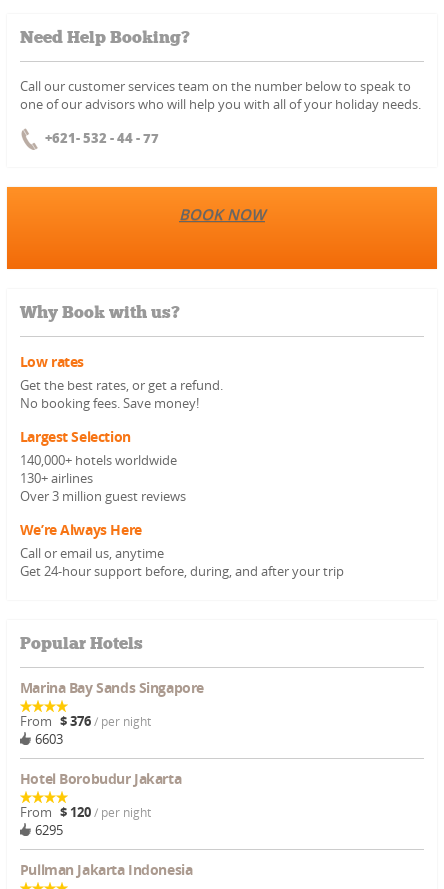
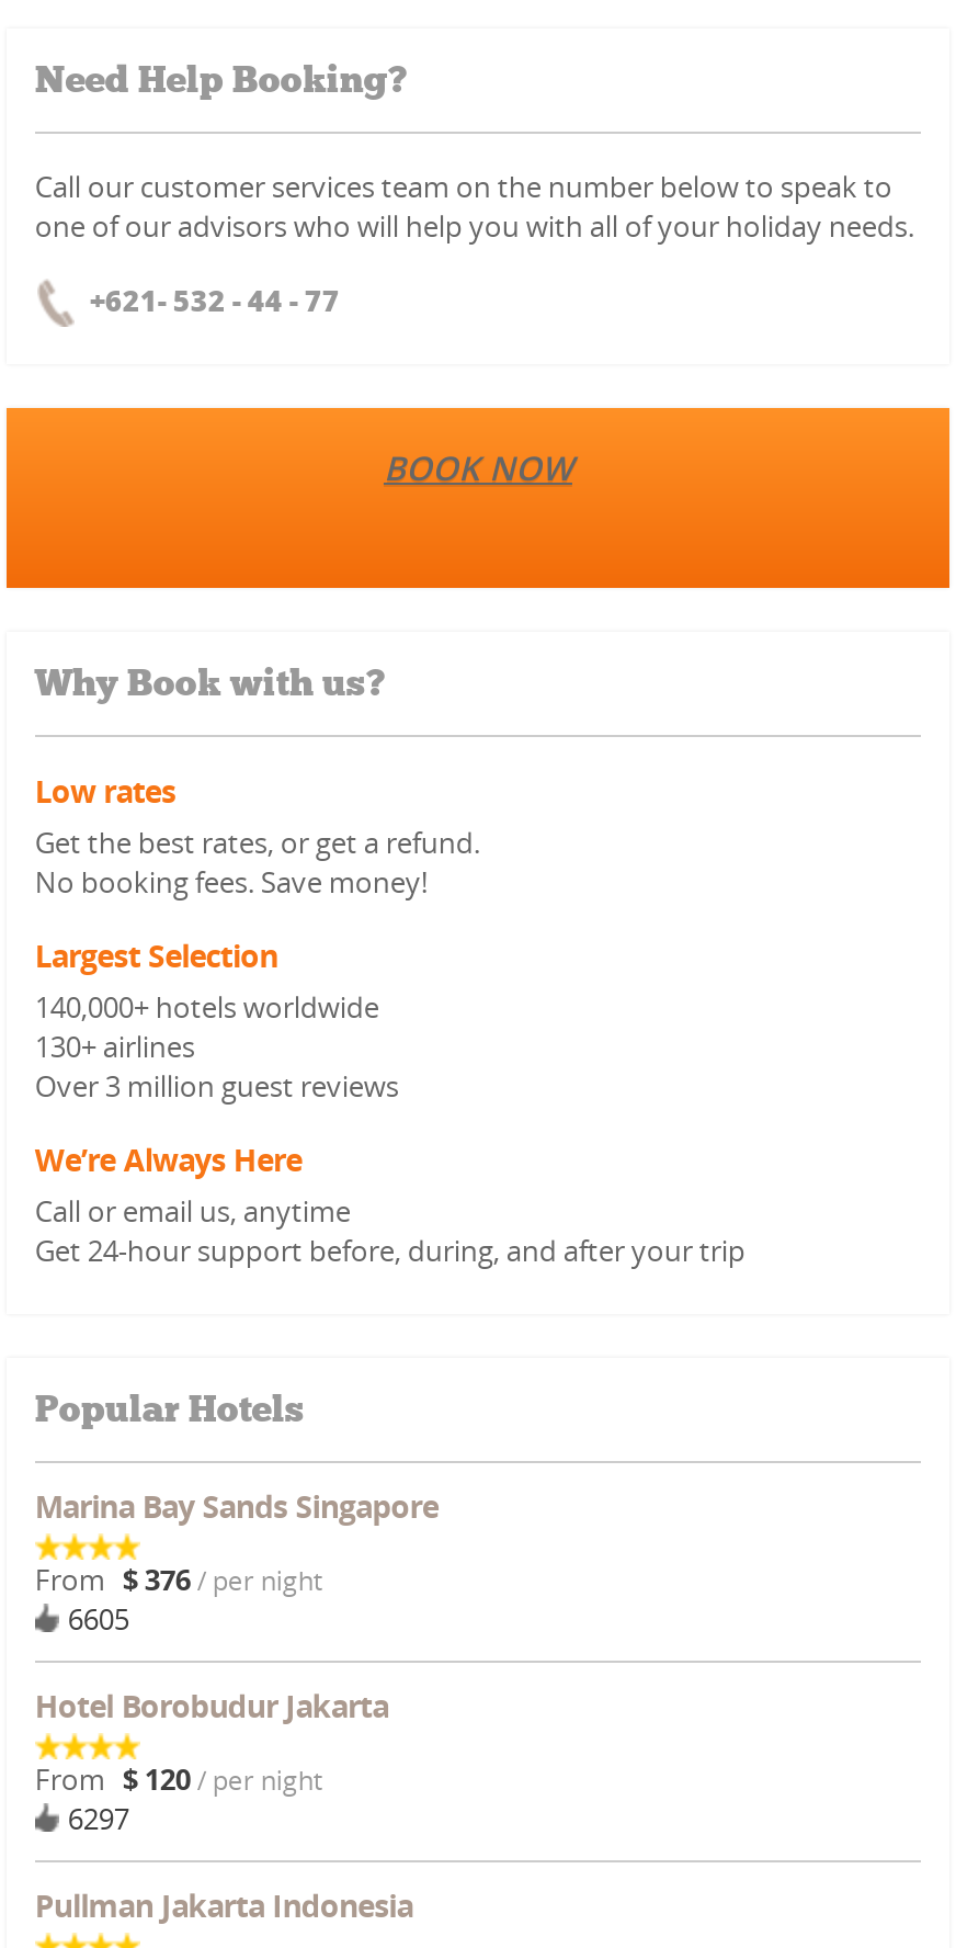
[35,730,63,748] 6603 -> [68,1599,129,1639] 6605
[35,821,63,839] 6295 -> [68,1799,129,1838] 6297

